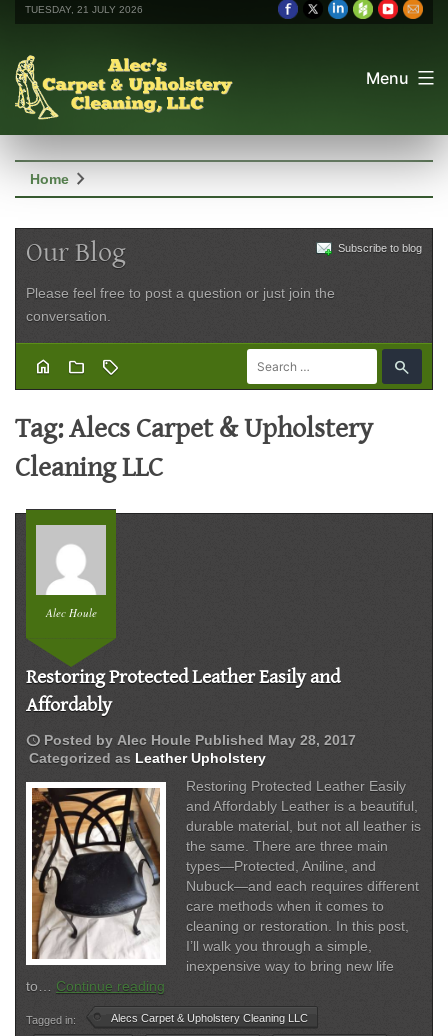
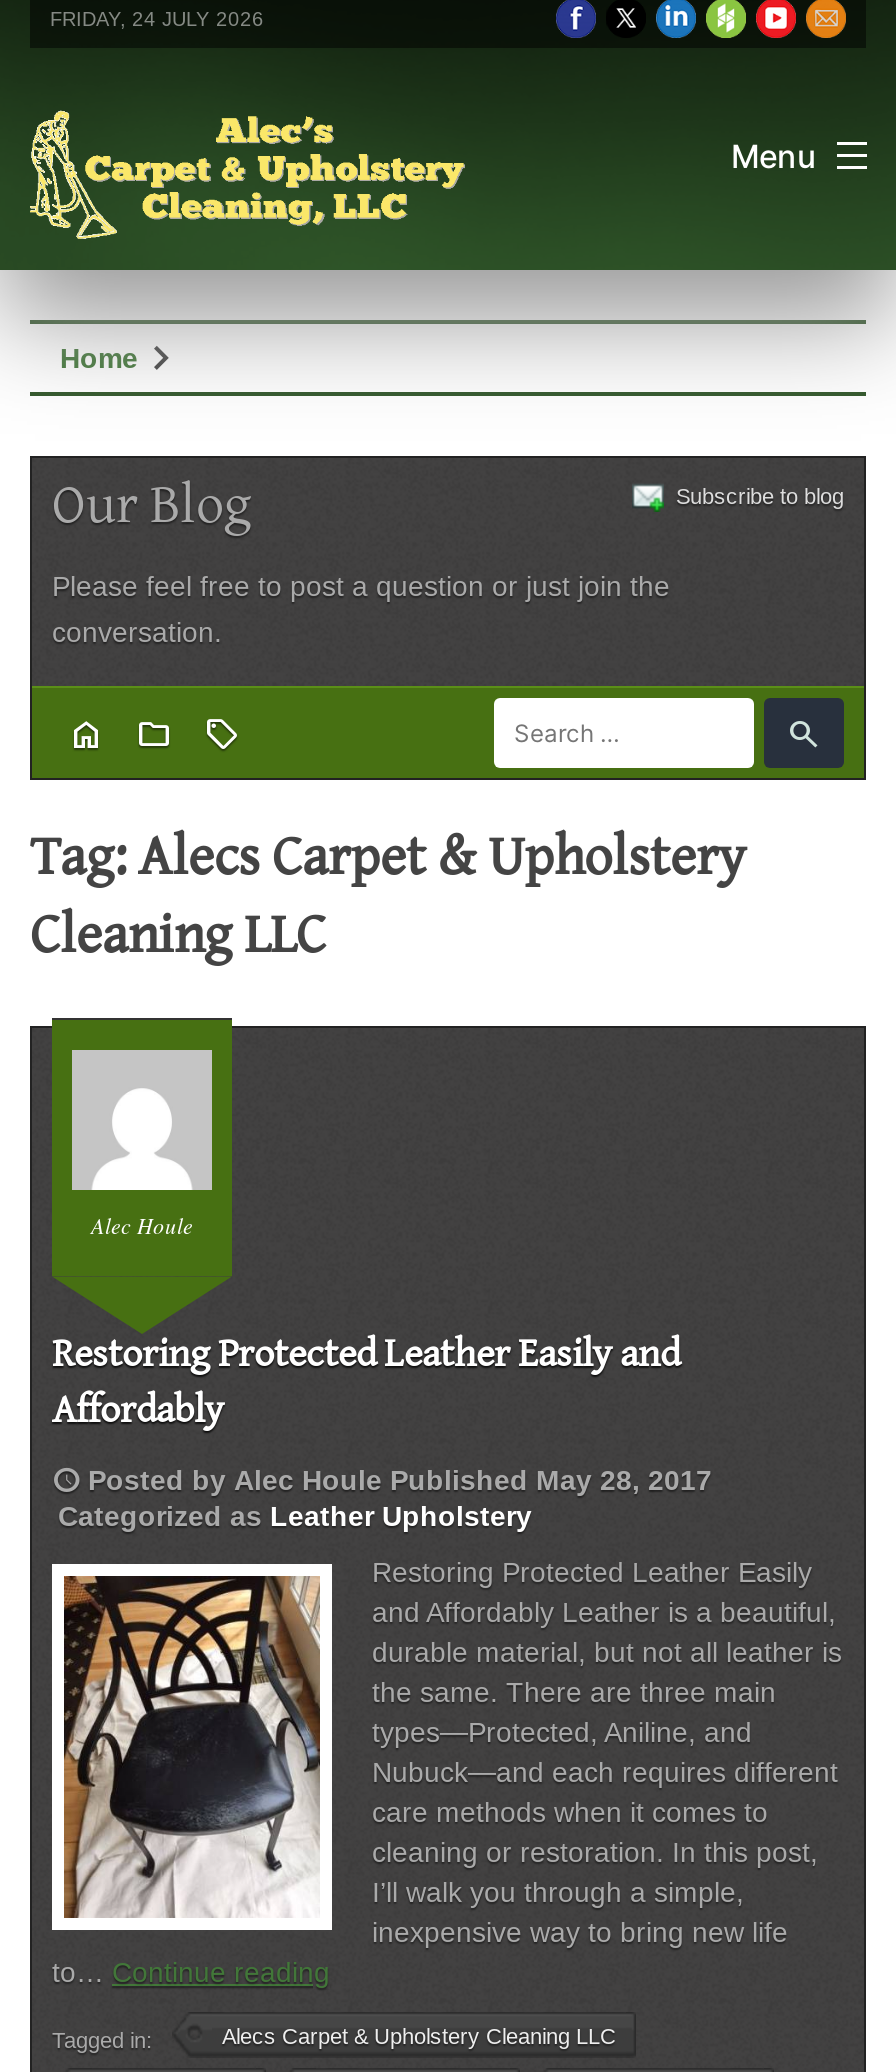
[25,3,143,14] TUESDAY, 21 JULY 2026 -> [50,7,264,29] FRIDAY, 24 JULY 2026

